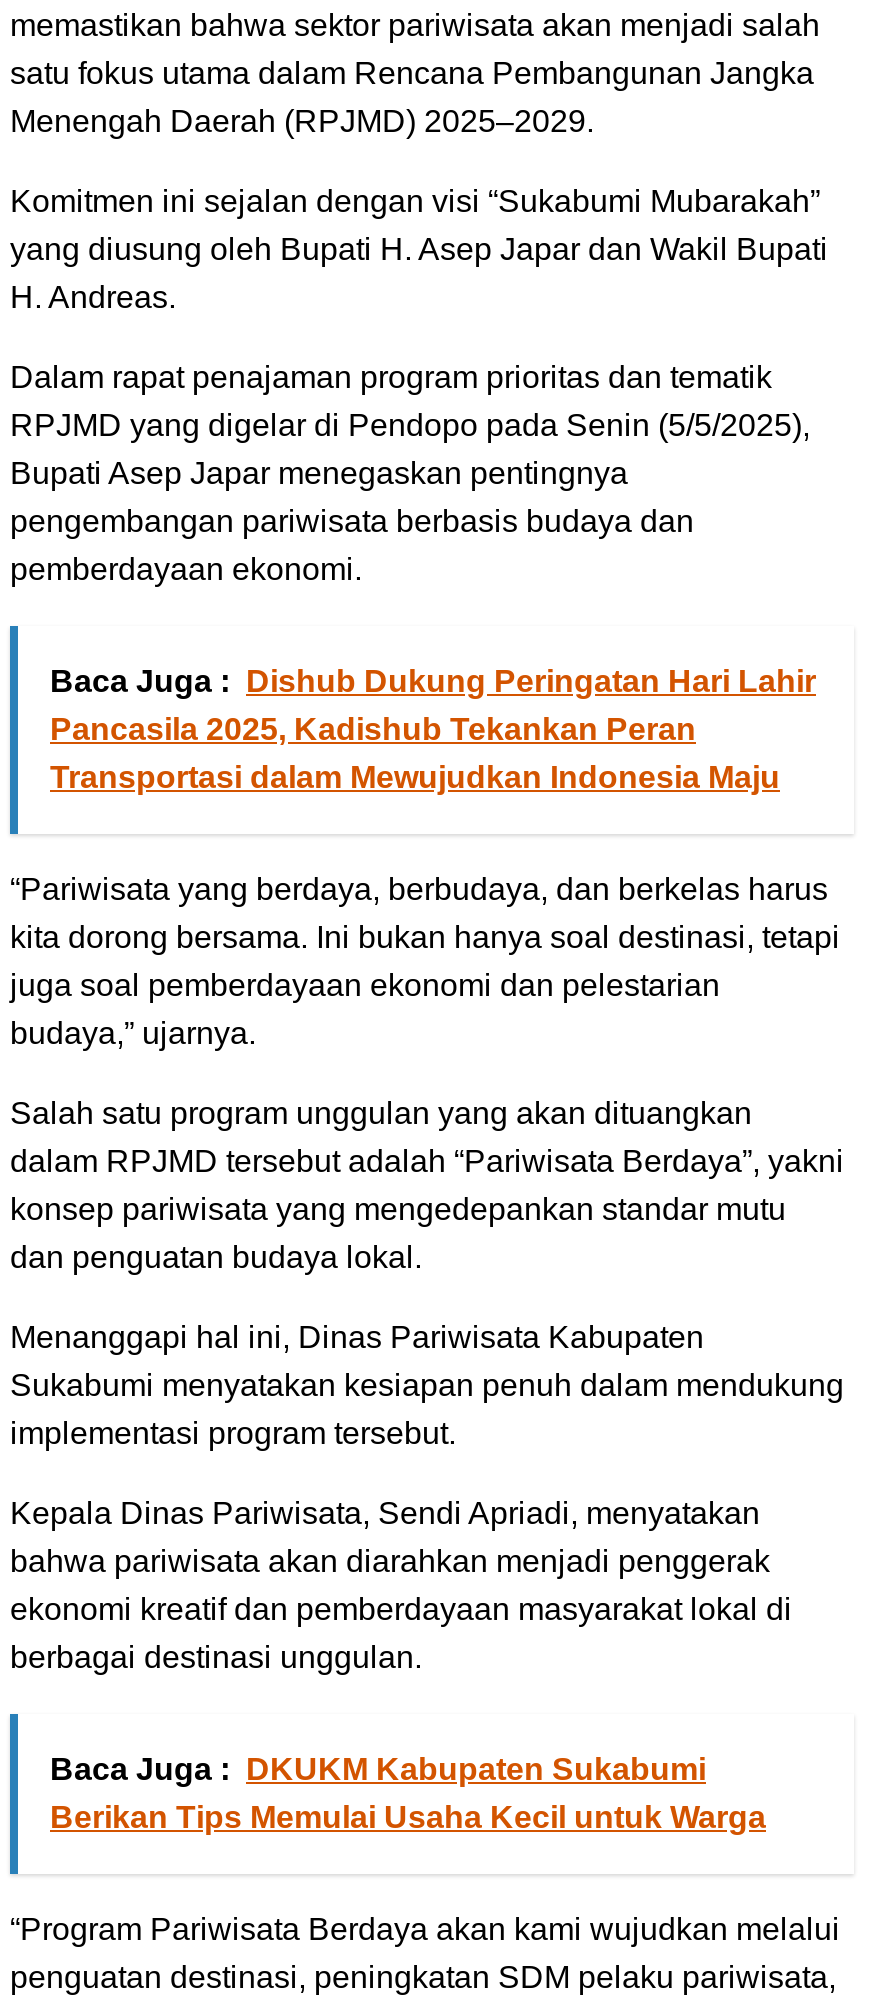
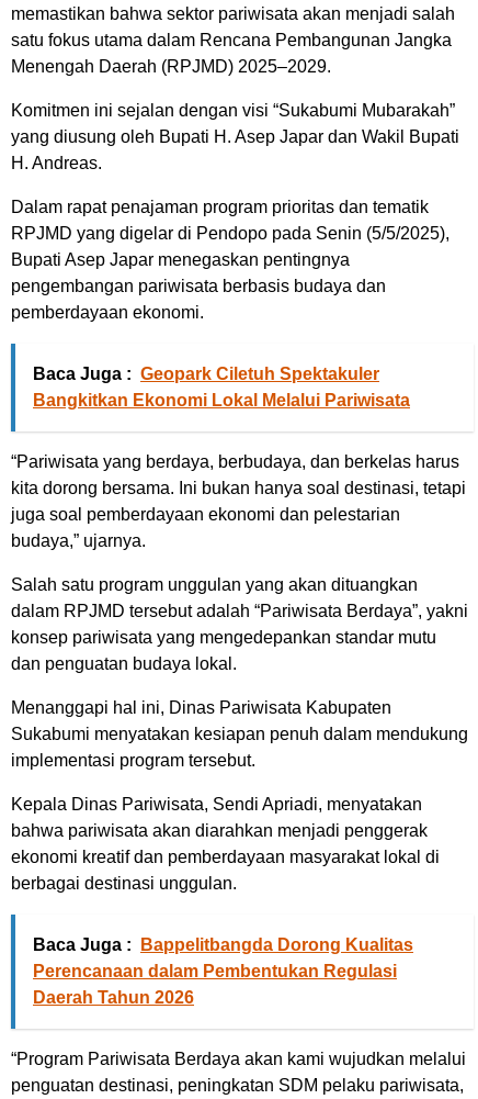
[50,665,816,795] Baca Juga : Dishub Dukung Peringatan Hari Lahir | Pancasila 2025, Kadishub Tekankan Peran | Transportasi dalam Mewujudkan Indonesia Maju -> [33,365,410,410] Baca Juga : Geopark Ciletuh Spektakuler | Bangkitkan Ekonomi Lokal Melalui Pariwisata
moved [10,873,844,1675] -> [11,453,468,893]: “Pariwisata yang berdaya, berbudaya, dan berkelas harus | kita dorong bersama. Ini bukan hanya soal destinasi, tetapi | juga soal pemberdayaan ekonomi dan pelestarian | ... | ekonomi kreatif dan pemberdayaan masyarakat lokal di | berbagai destinasi unggulan.
[50,1753,766,1835] Baca Juga : DKUKM Kabupaten Sukabumi | Berikan Tips Memulai Usaha Kecil untuk Warga -> [33,936,413,1007] Baca Juga : Bappelitbangda Dorong Kualitas | Perencanaan dalam Pembentukan Regulasi | Daerah Tahun 2026

